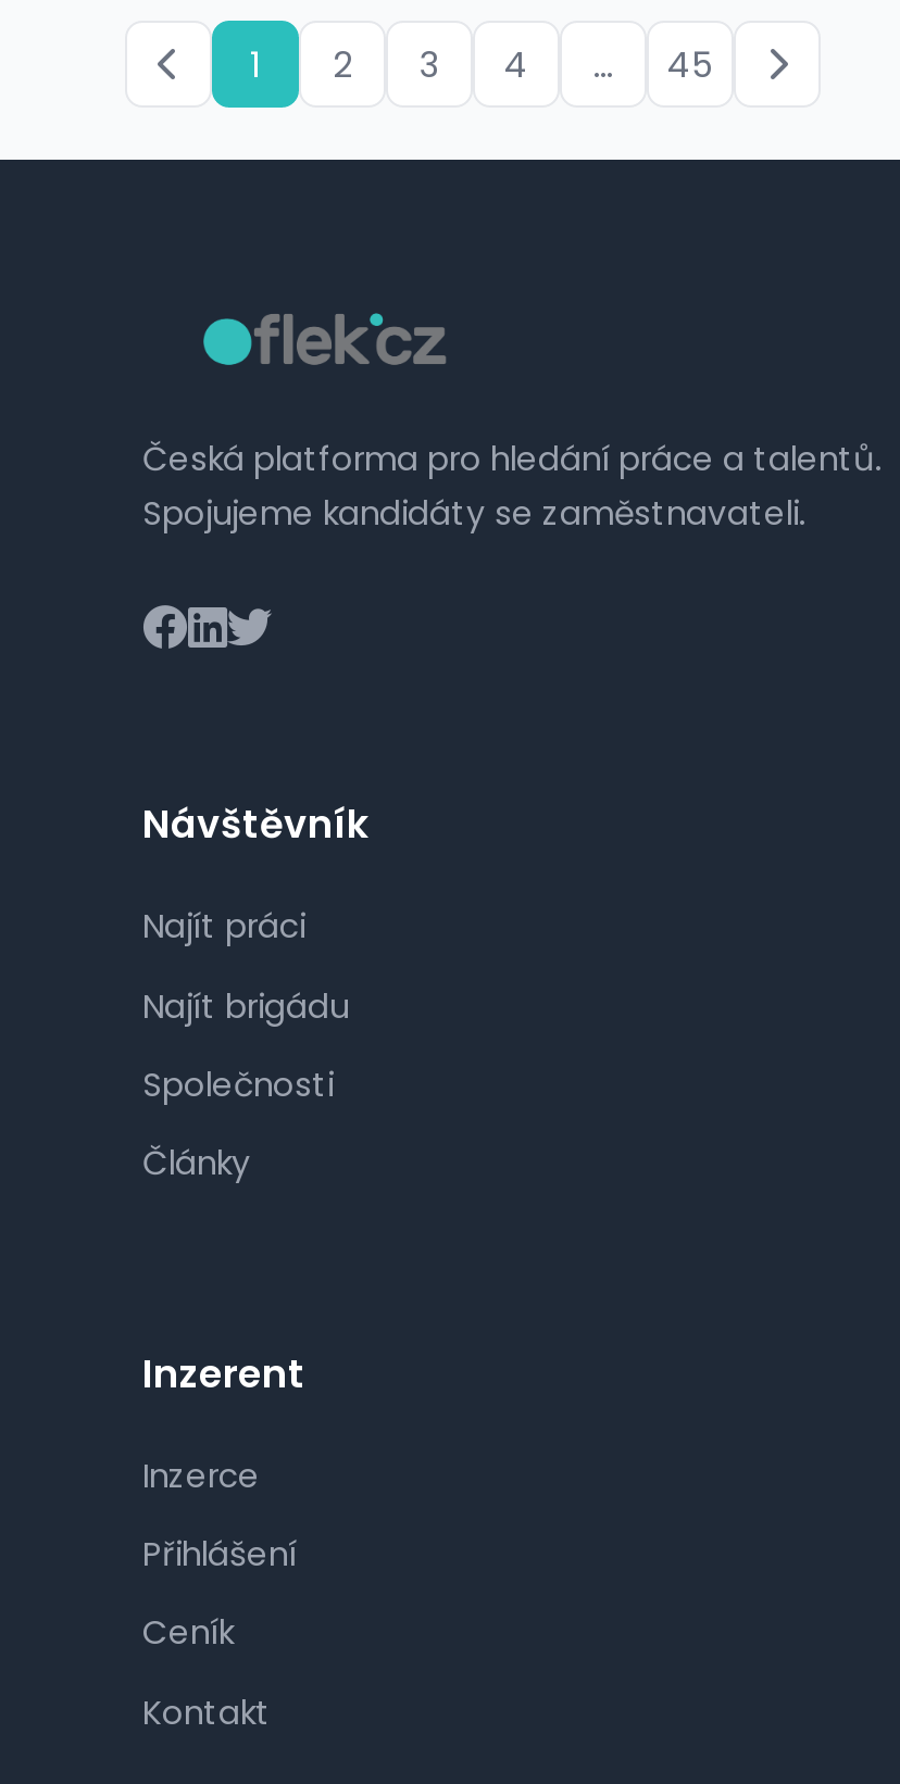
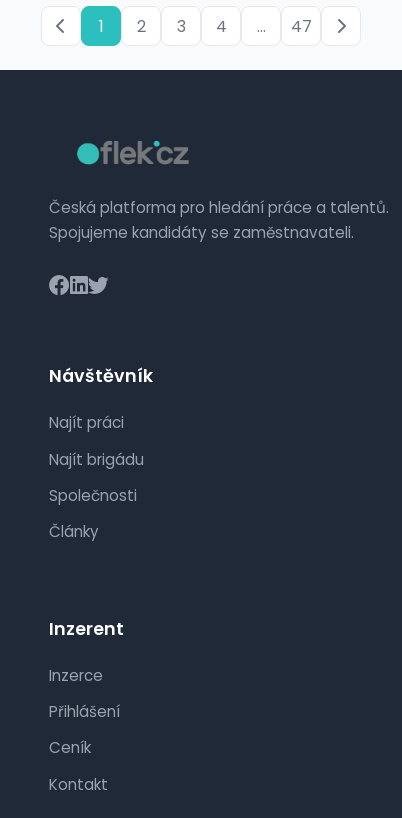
[667,39,713,89] 45 -> [290,14,311,37] 47

